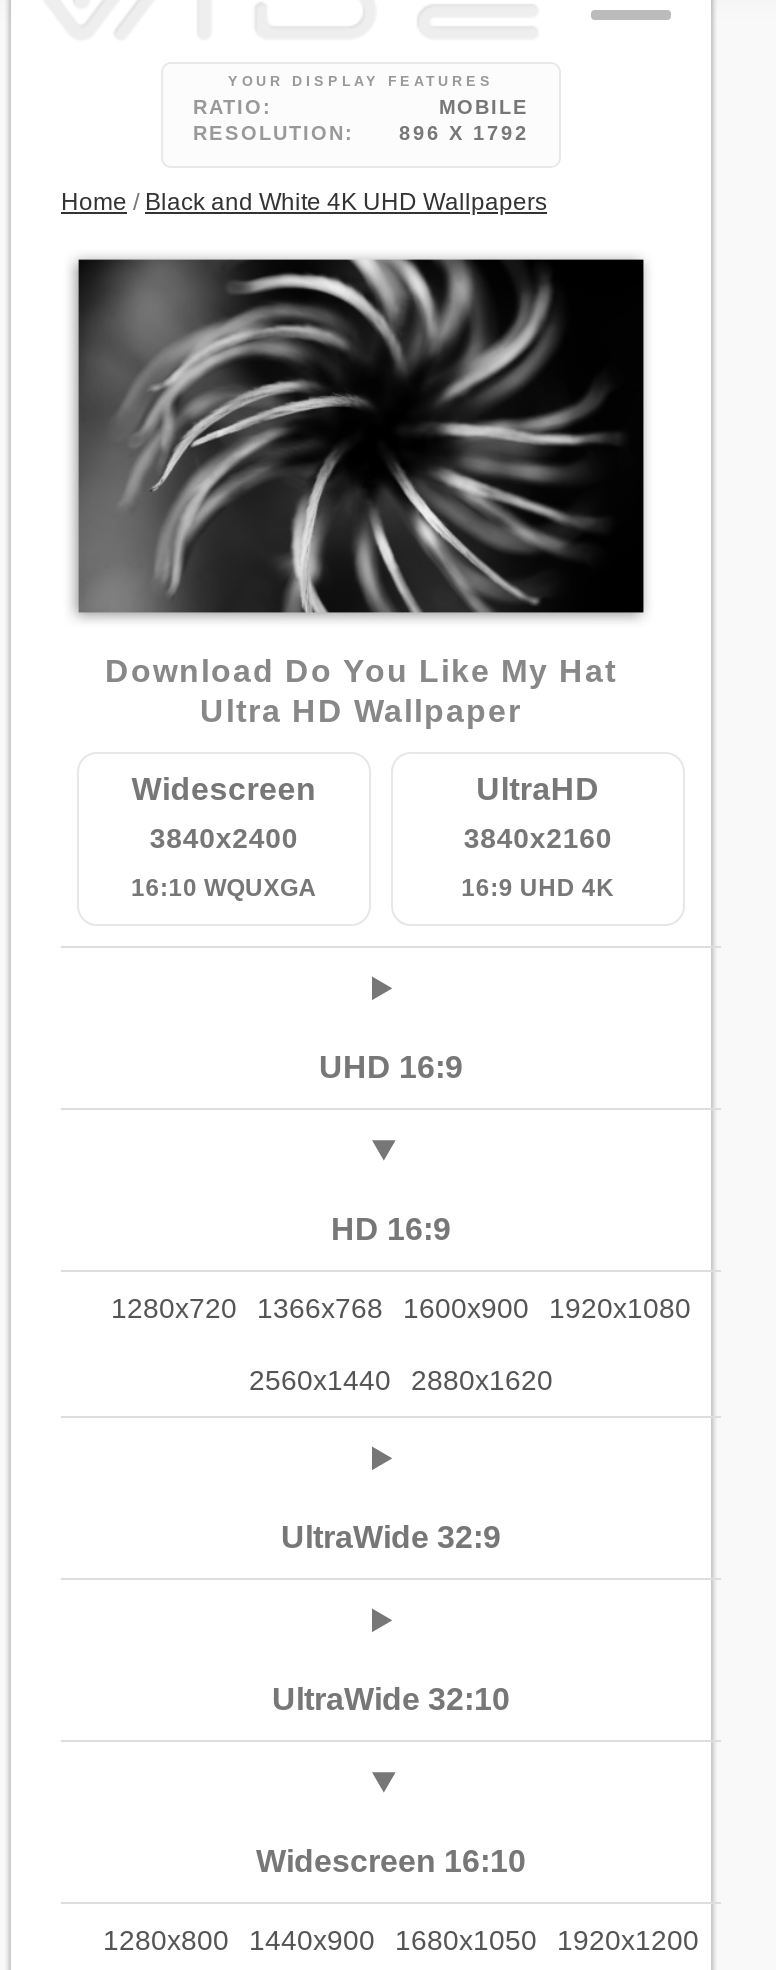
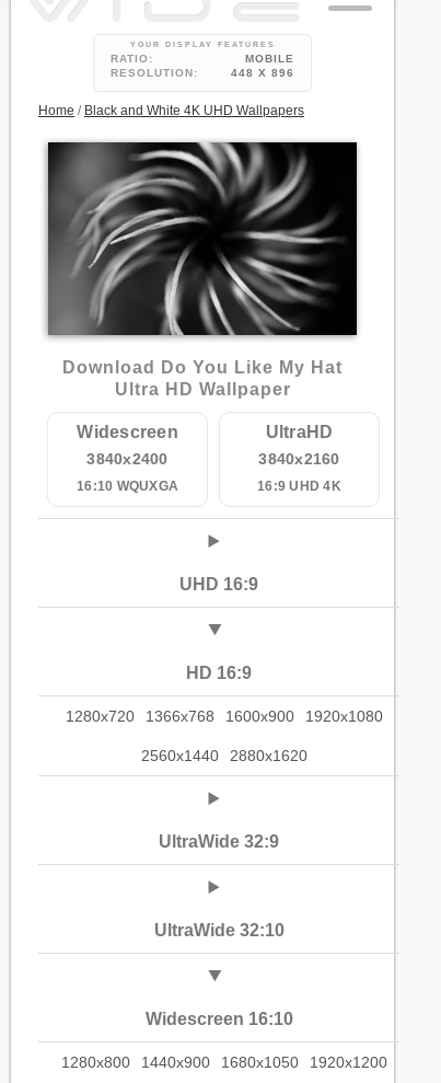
[399,122,529,144] 896 X 1792 -> [231,67,294,79] 448 X 896

